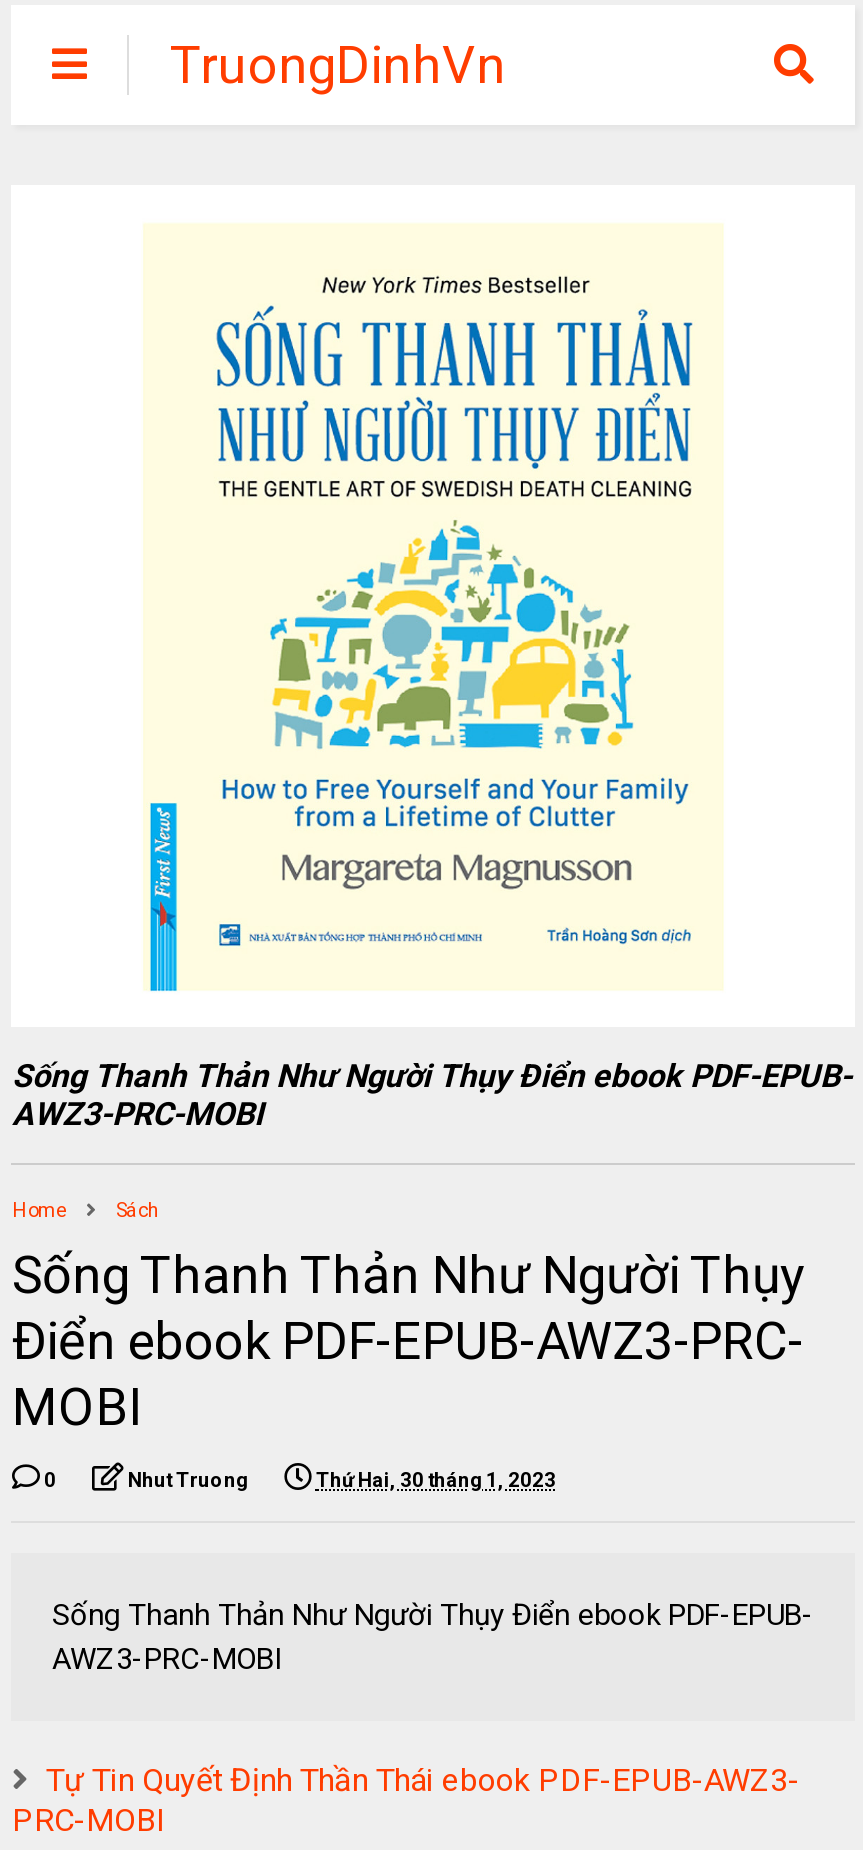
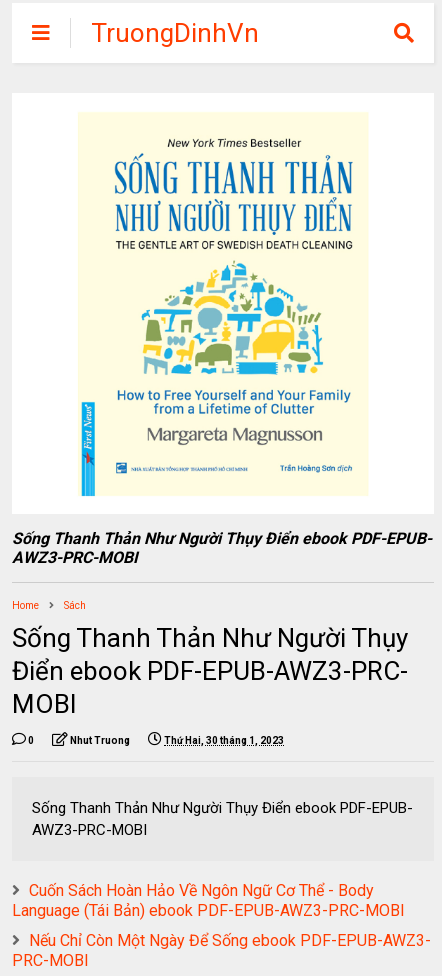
[46,1761,800,1799] Tự Tin Quyết Định Thần Thái ebook PDF-EPUB-AWZ3- -> [12,881,431,950] Cuốn Sách Hoàn Hảo Về Ngôn Ngữ Cơ Thể - Body | Language (Tái Bản) ebook PDF-EPUB-AWZ3-PRC-MOBI | Nếu Chỉ Còn Một Ngày Để Sống ebook PDF-EPUB-AWZ3-

